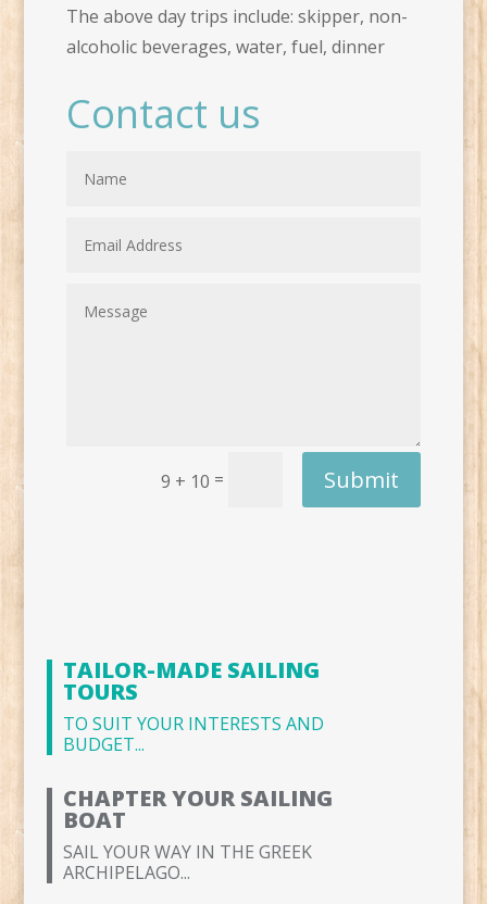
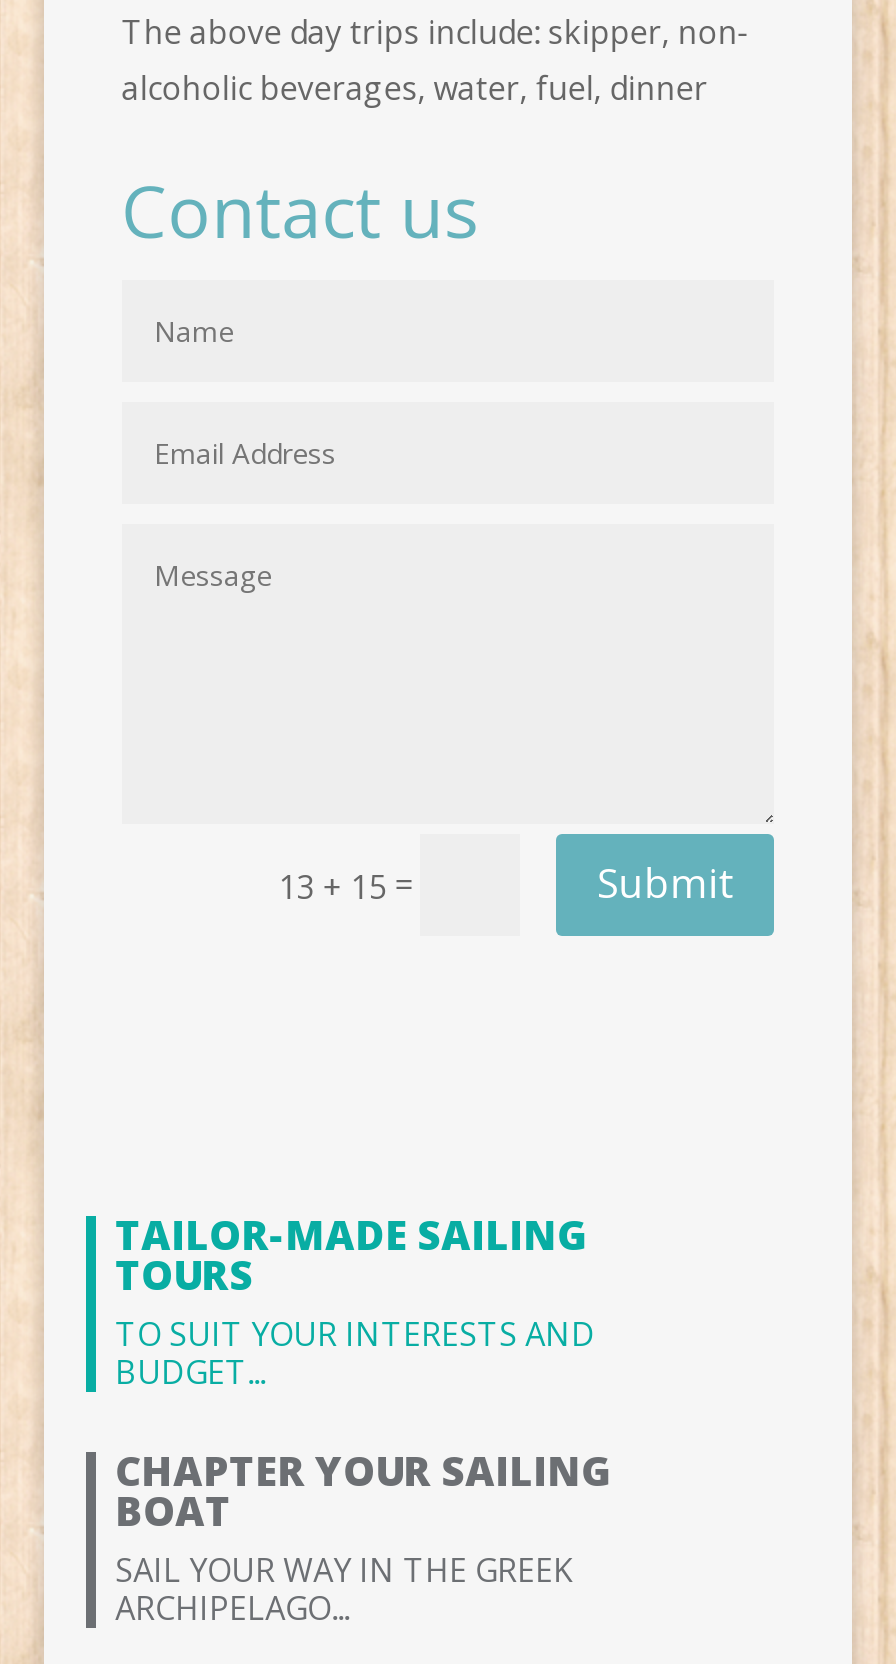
[161,468,229,494] 9 + 10 = -> [279,861,421,908] 13 + 15 =

